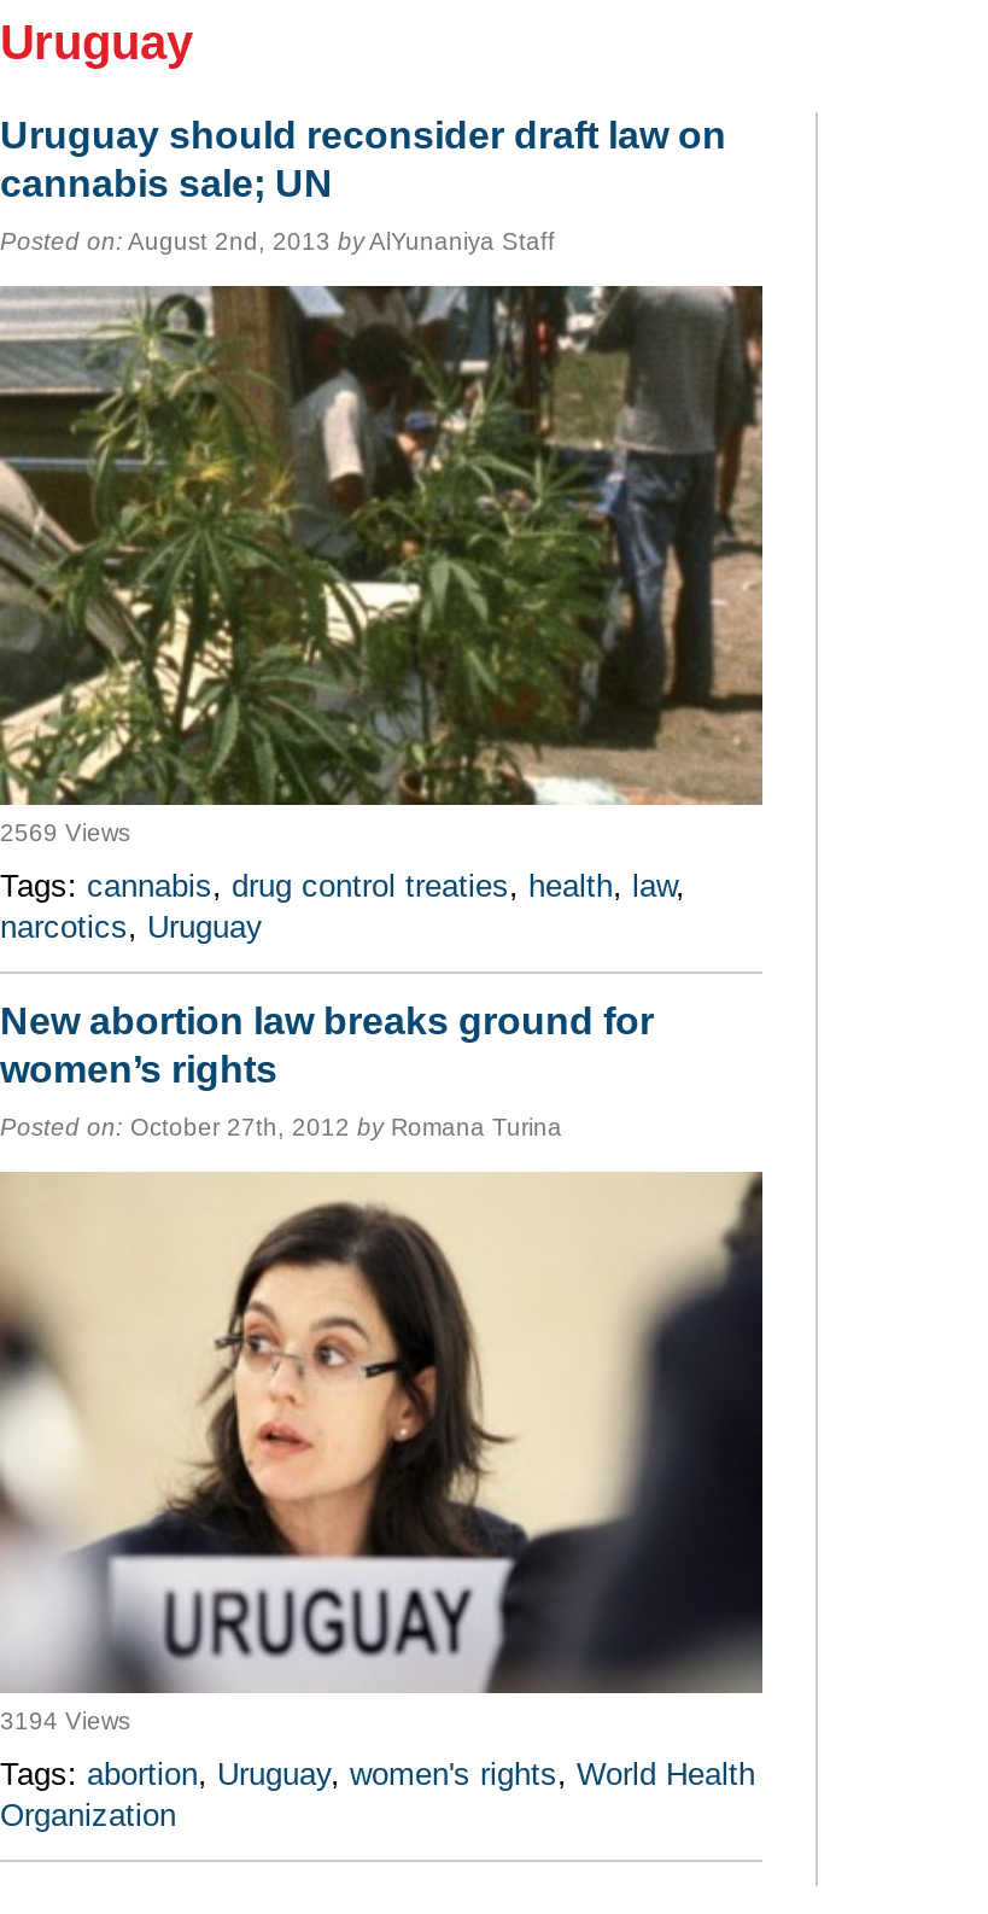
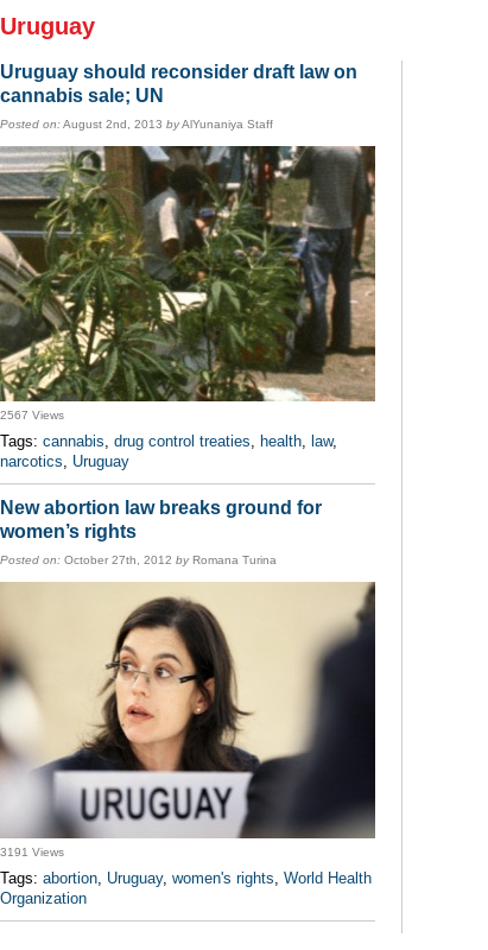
[0,819,130,846] 2569 Views -> [0,408,64,422] 2567 Views
[0,1708,130,1734] 3194 Views -> [0,845,64,859] 3191 Views

